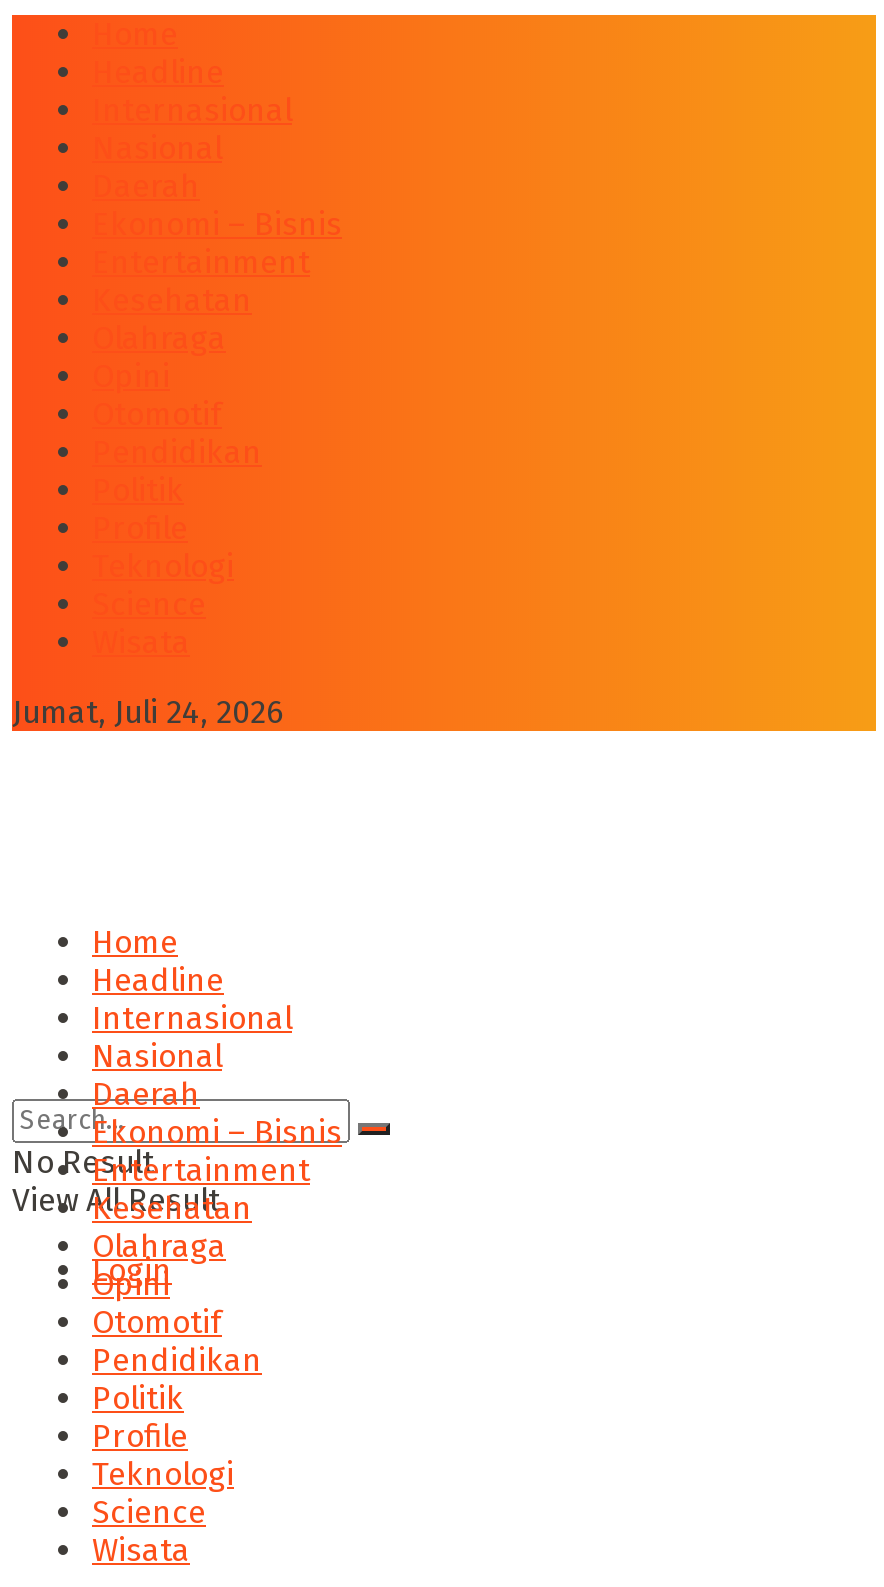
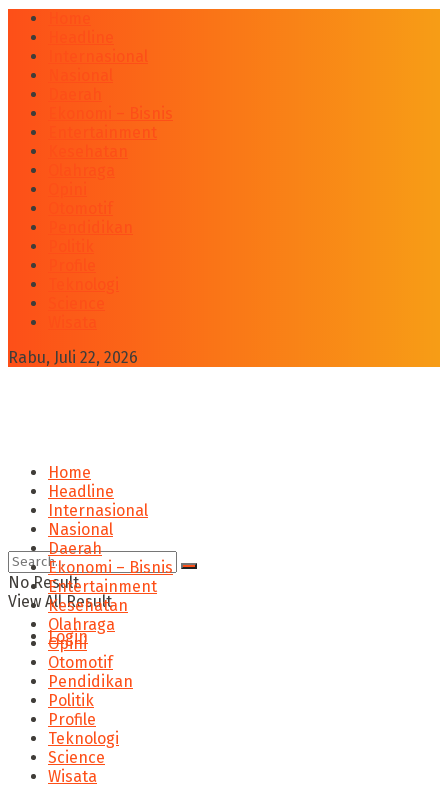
[12,693,284,731] Jumat, Juli 24, 2026 -> [8,348,138,367] Rabu, Juli 22, 2026

